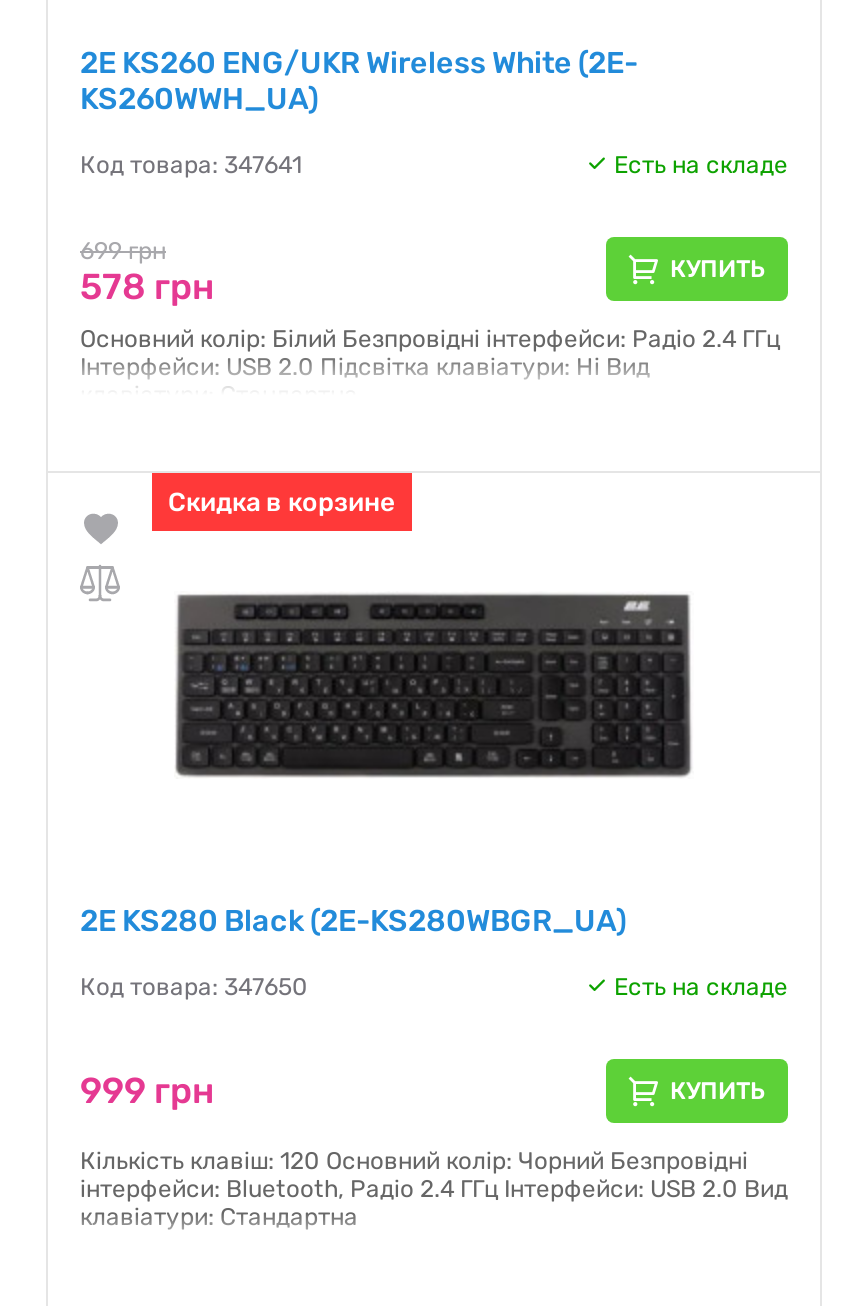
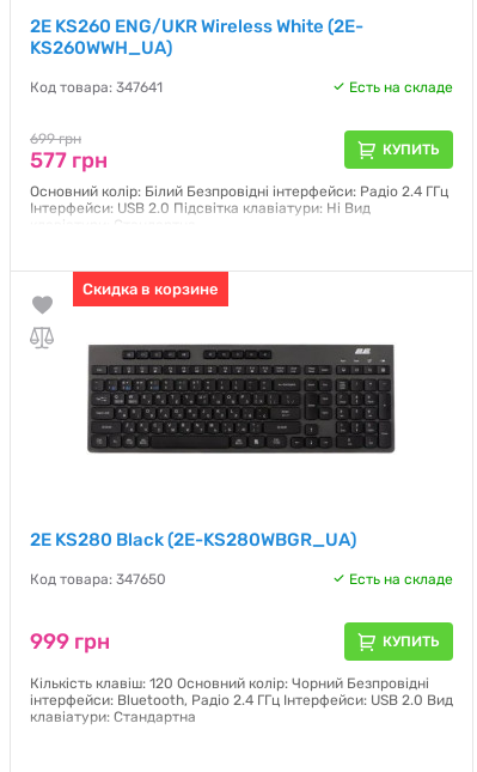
[80,264,214,308] 578 грн -> [30,147,108,173] 577 грн

